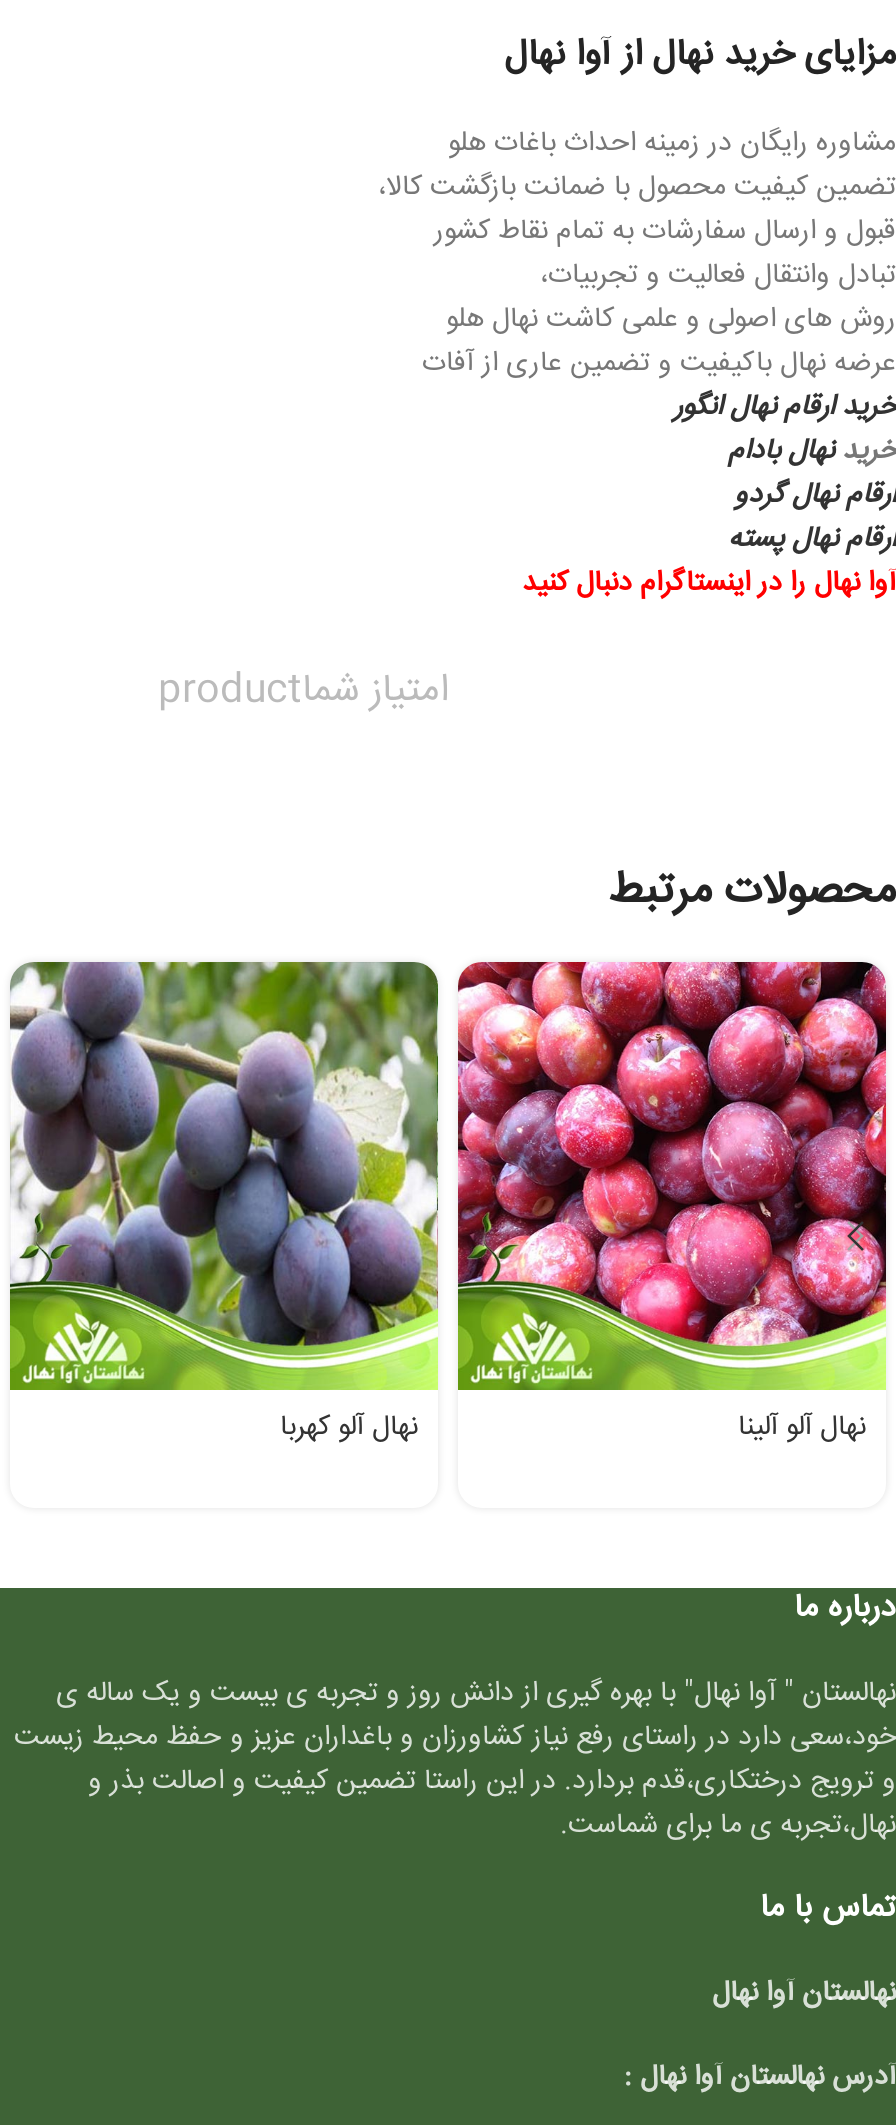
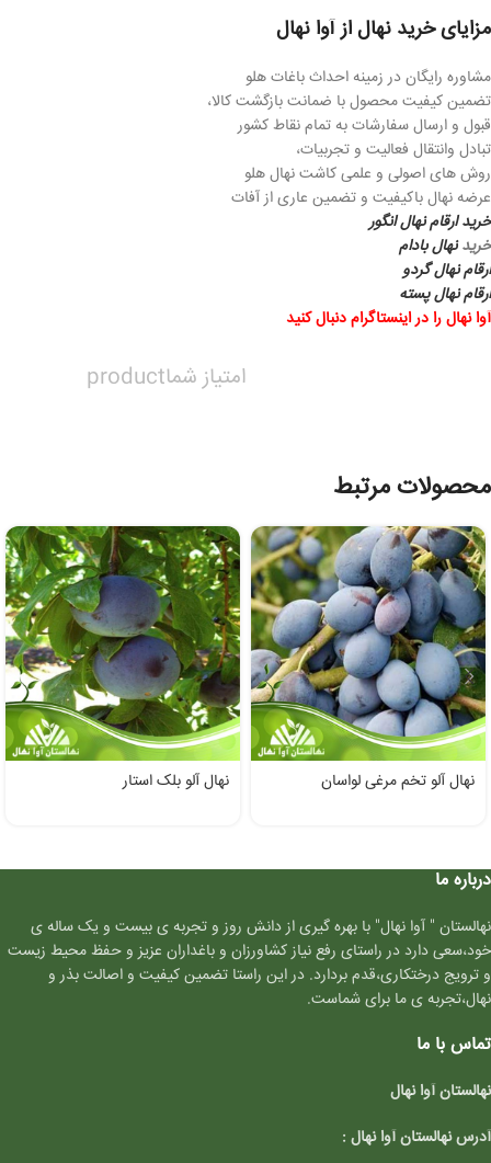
[8,960,866,1450] [image] | نهال آلو آلینا | نهال آلو کهربا -> [4,525,475,794] [image] | نهال آلو تخم مرغی لواسان | نهال آلو بلک استار
[456,960,888,1348] [image] -> [250,525,487,738] [image]

